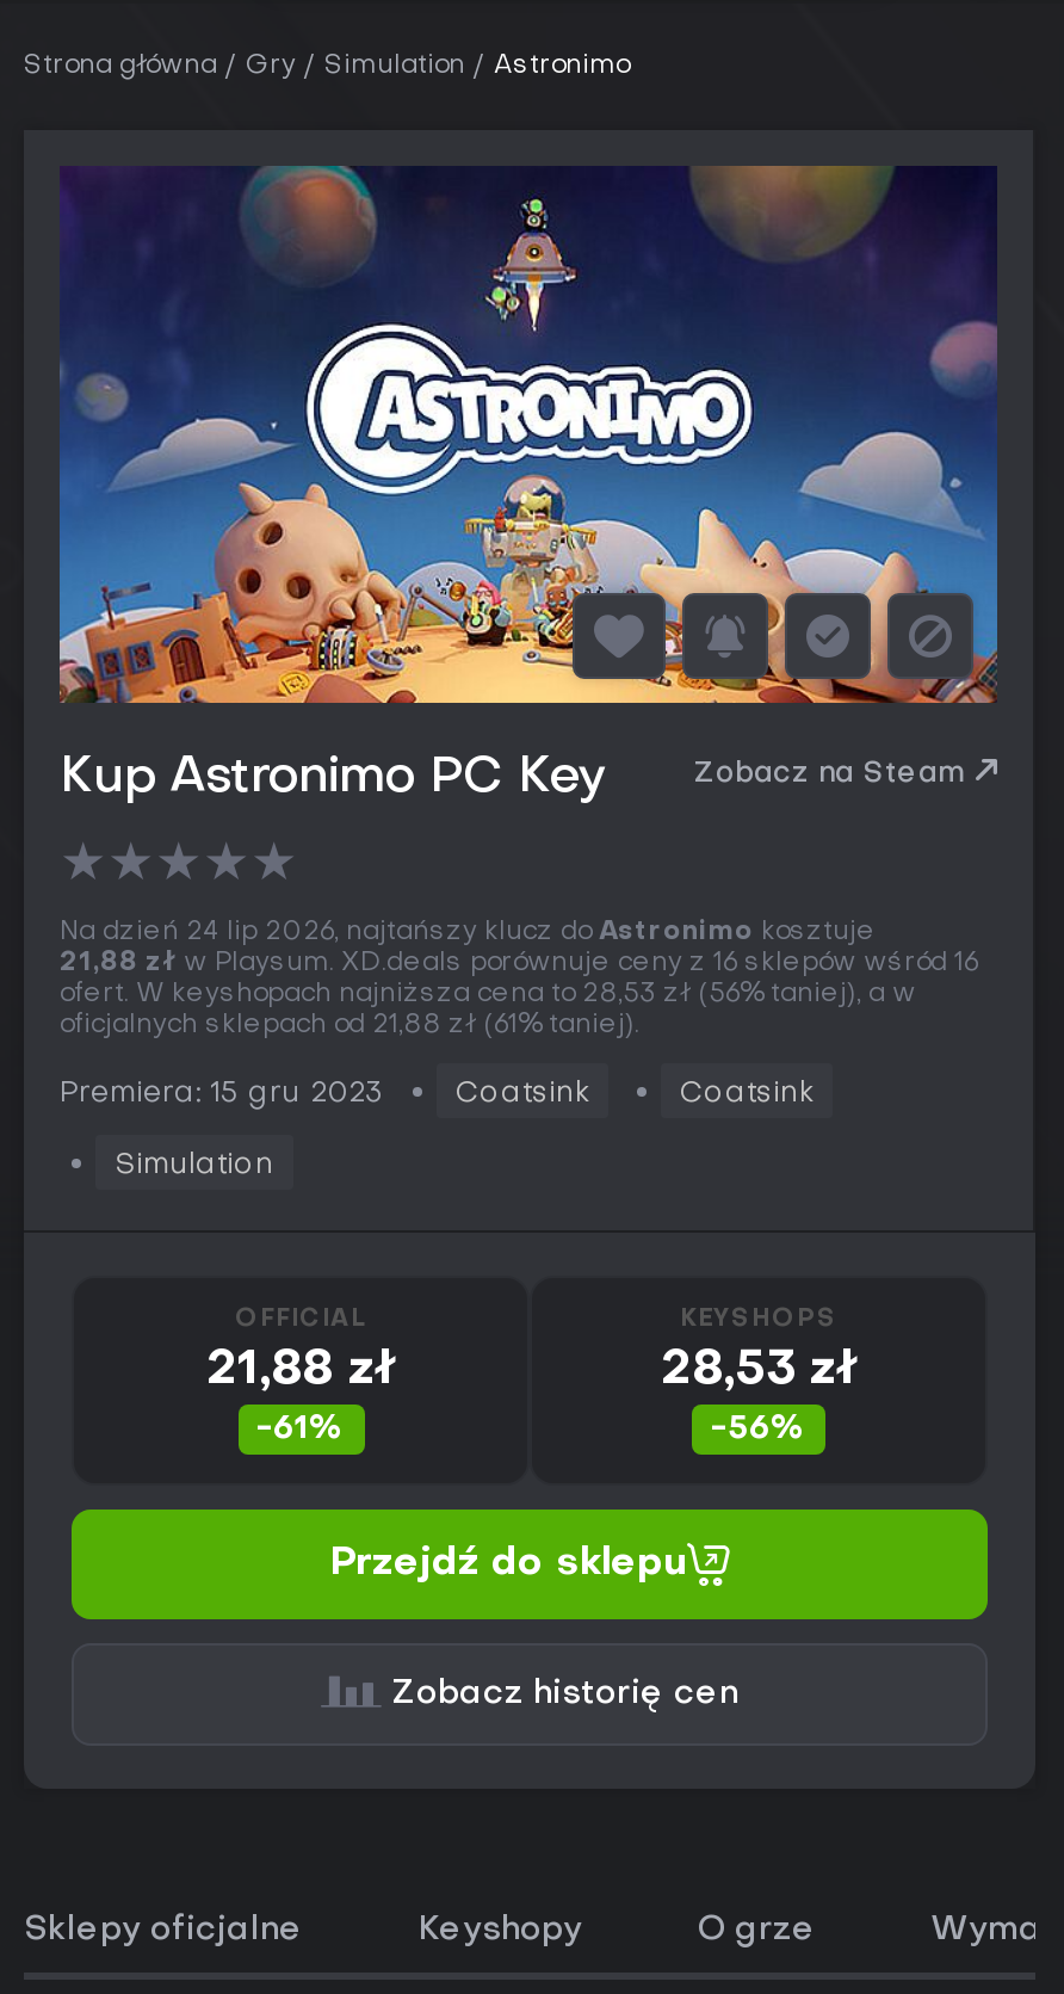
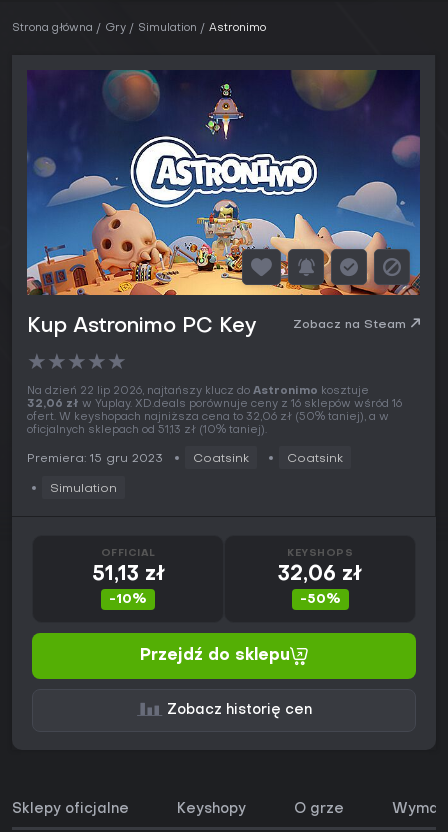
[60,921,876,947] Na dzień 24 lip 2026, najtańszy klucz do Astronimo kosztuje -> [27,386,369,397] Na dzień 22 lip 2026, najtańszy klucz do Astronimo kosztuje
[60,952,978,978] 21,88 zł w Playsum. XD.deals porównuje ceny z 16 sklepów wśród 16 -> [27,399,402,410] 32,06 zł w Yuplay. XD.deals porównuje ceny z 16 sklepów wśród 16
[60,983,916,1009] ofert. W keyshopach najniższa cena to 28,53 zł (56% taniej), a w -> [27,412,389,423] ofert. W keyshopach najniższa cena to 32,06 zł (50% taniej), a w
[60,1014,639,1040] oficjalnych sklepach od 21,88 zł (61% taniej). -> [27,425,267,436] oficjalnych sklepach od 51,13 zł (10% taniej).
[206,1348,395,1395] 21,88 zł -> [91,565,164,585] 51,13 zł
[661,1348,856,1395] 28,53 zł -> [278,565,362,585] 32,06 zł
[256,1415,345,1446] -61% -> [109,593,147,606] -10%
[711,1415,806,1446] -56% -> [299,593,340,606] -50%

